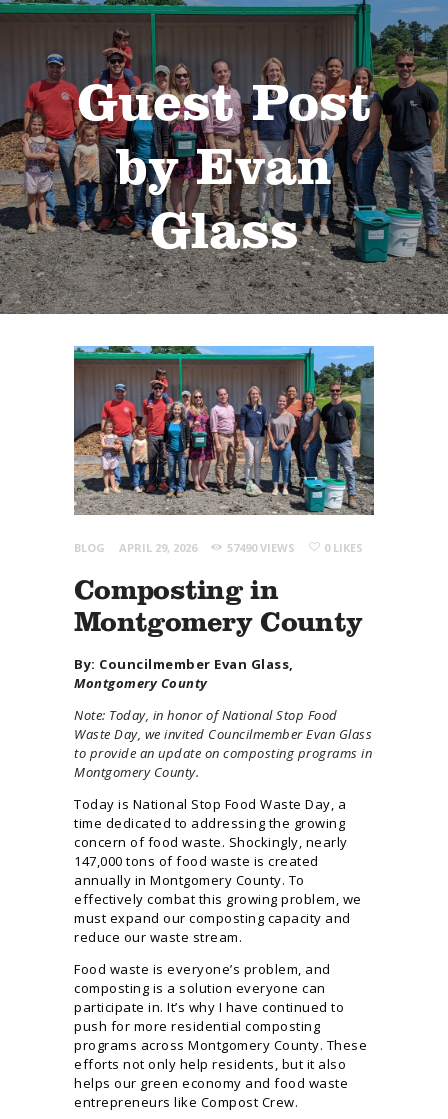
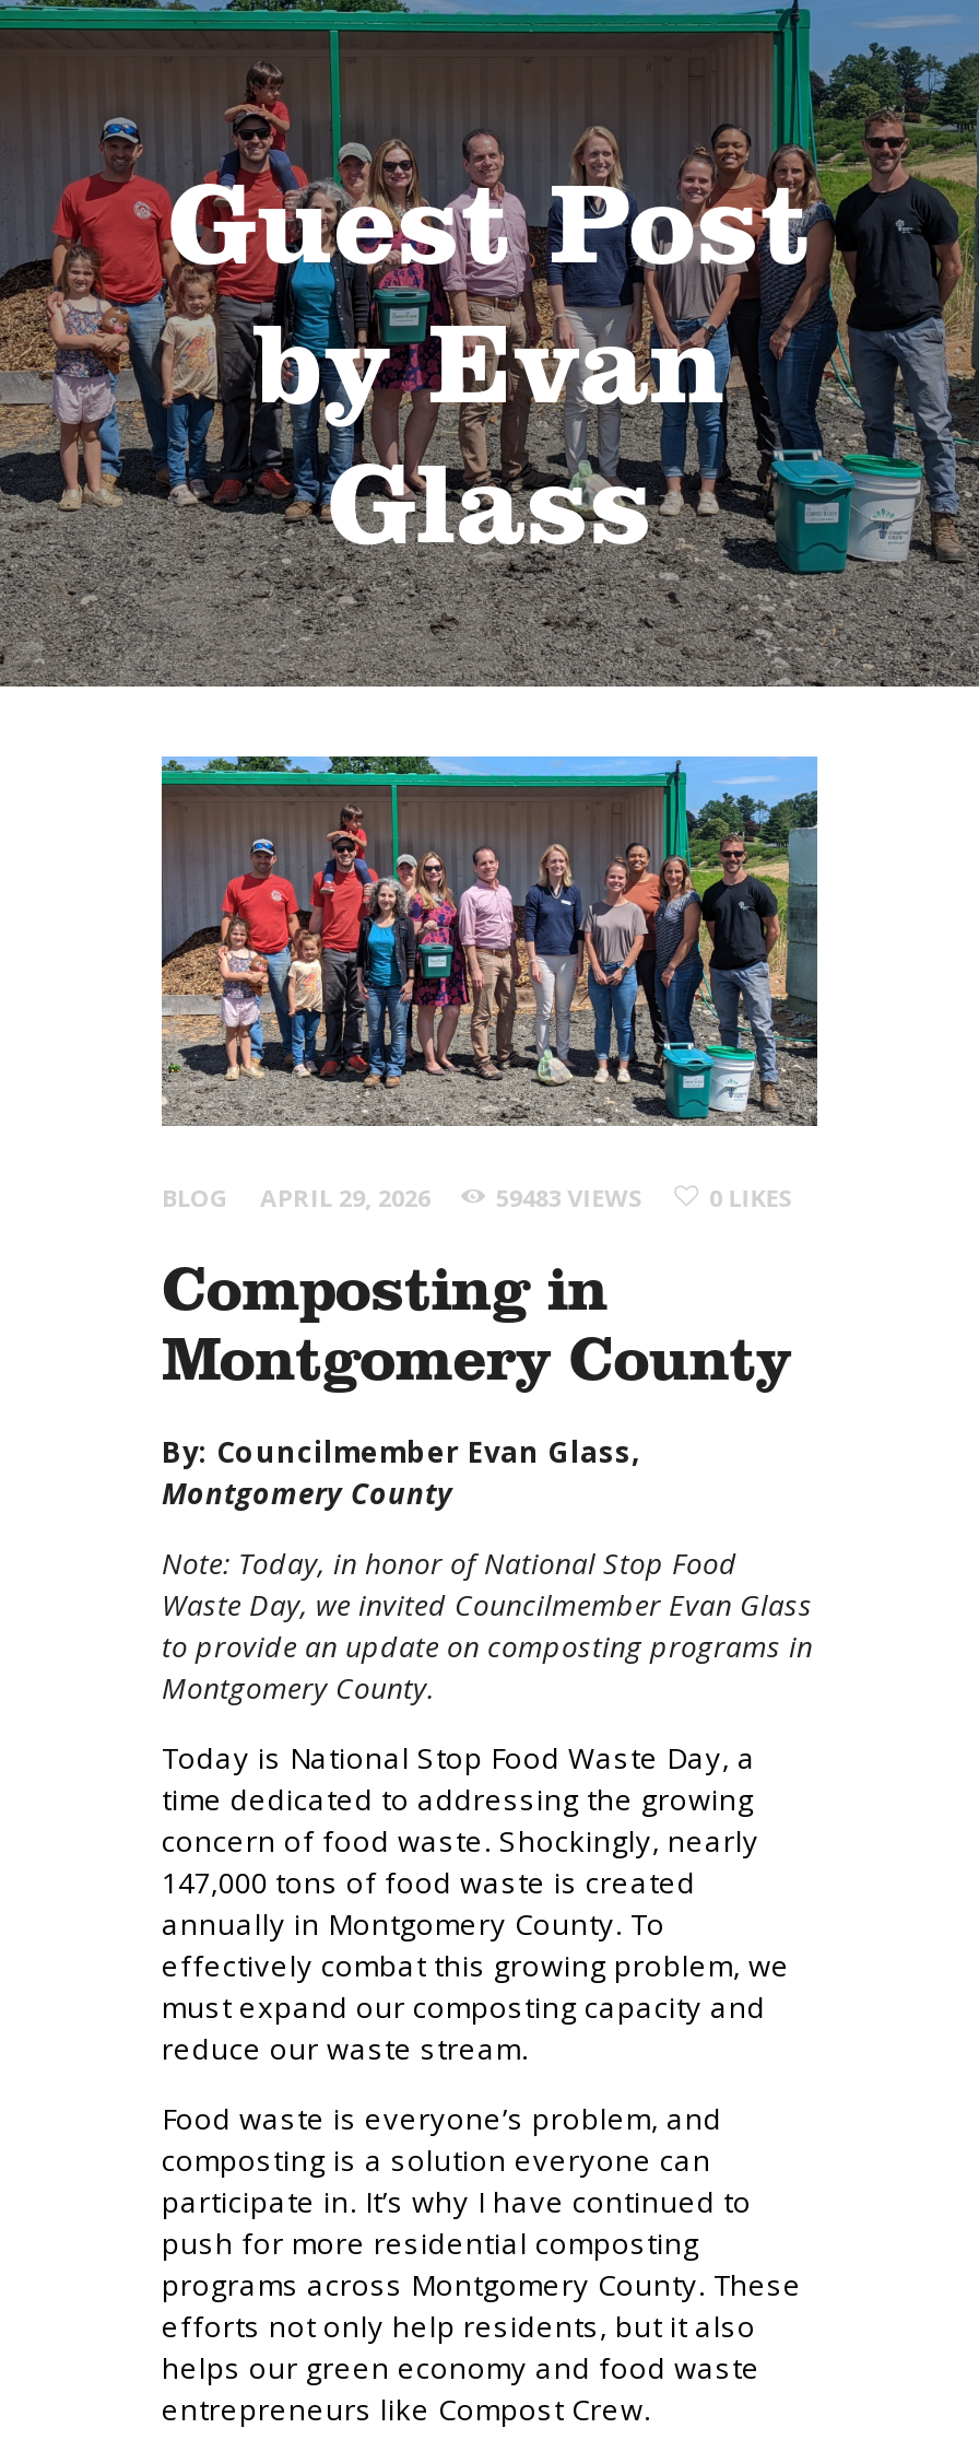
[74,540,363,555] BLOG APRIL 29, 2026 57490 VIEWS 0 LIKES -> [162,1181,794,1214] BLOG APRIL 29, 2026 59483 VIEWS 0 LIKES

